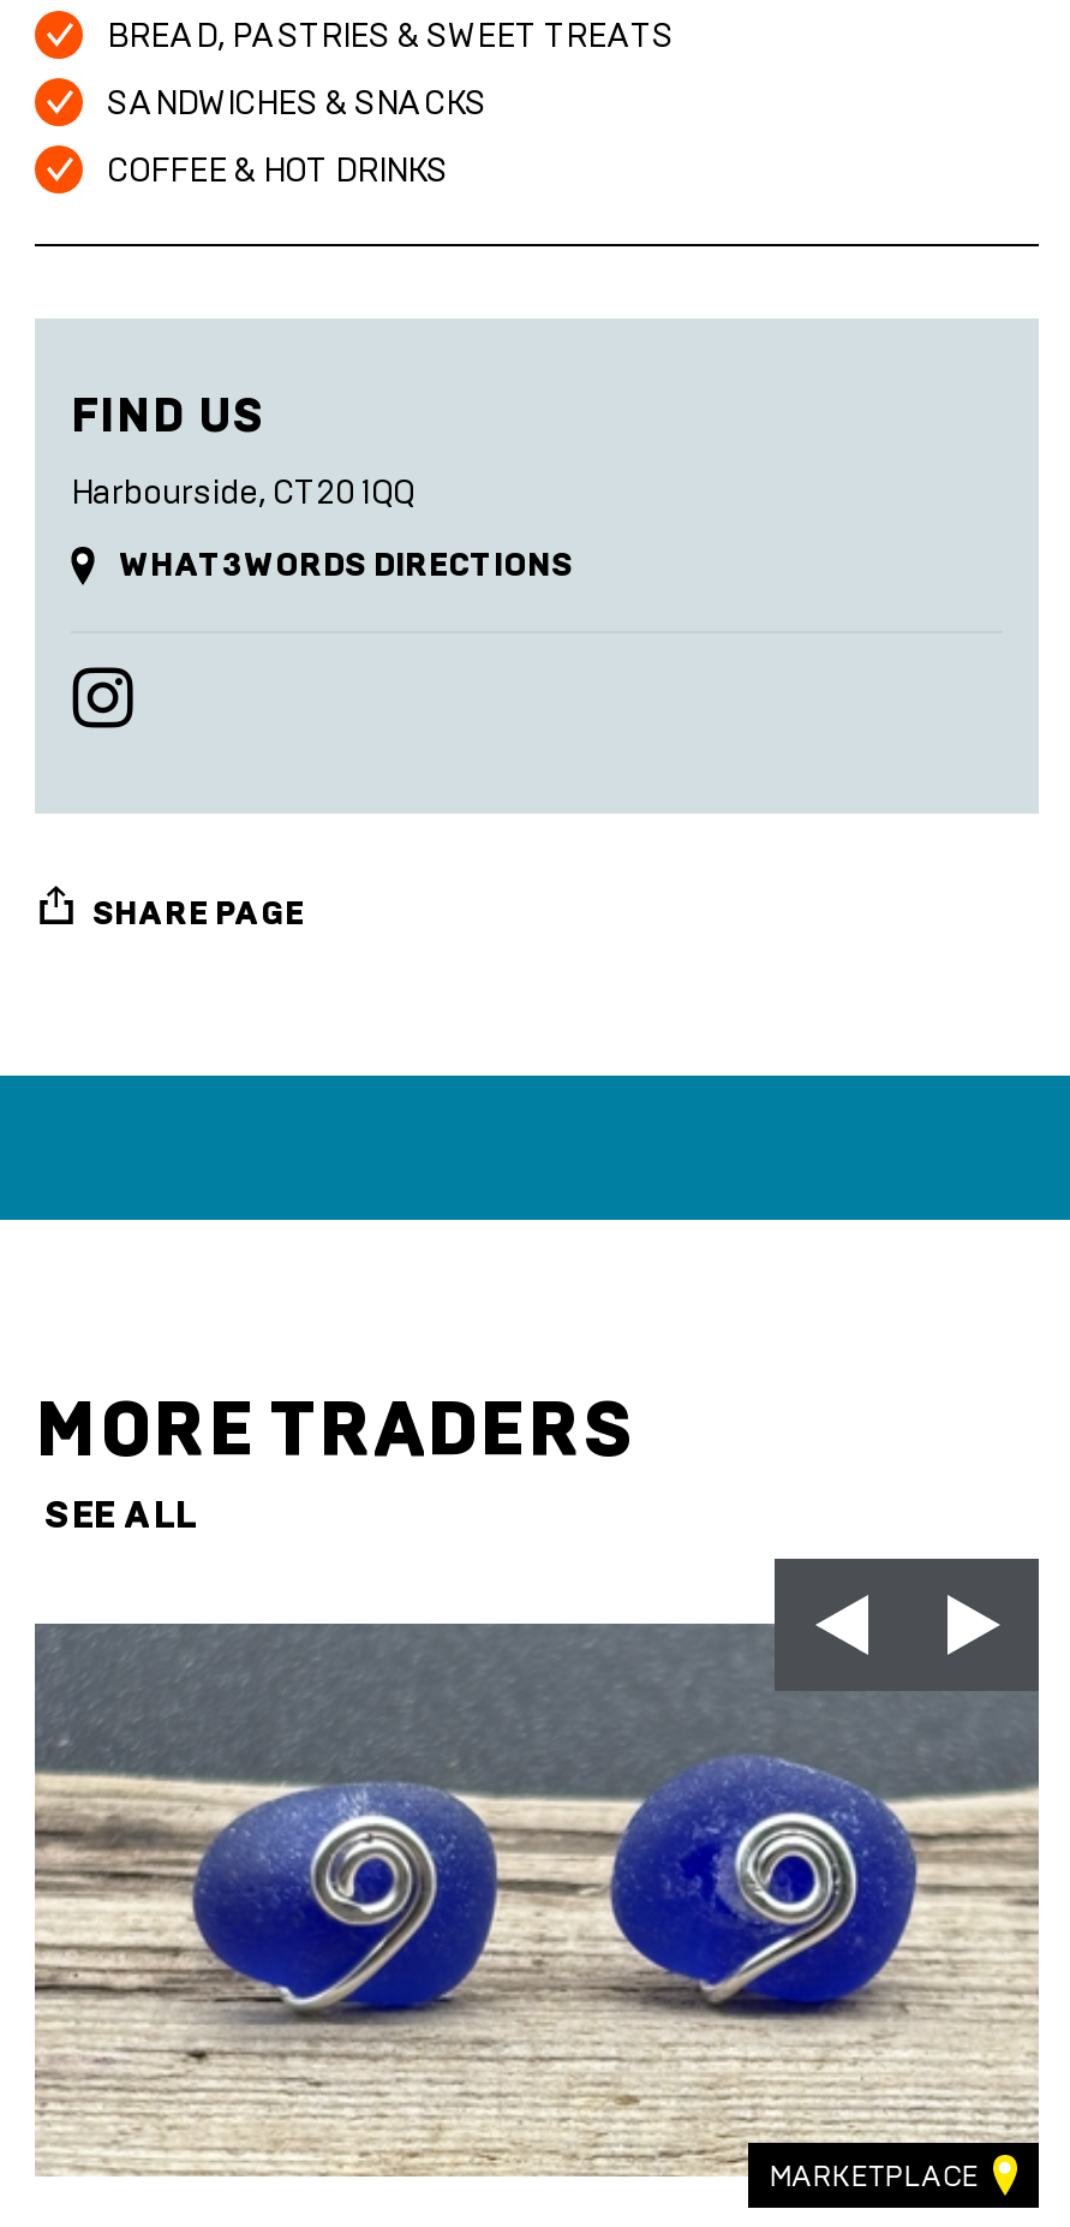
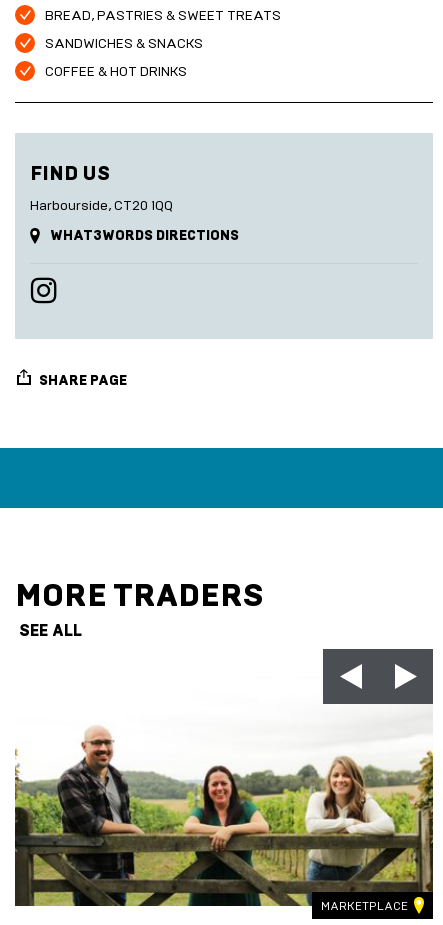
[32,1621,1041,2177] [image] -> [14,676,434,907] [image]

